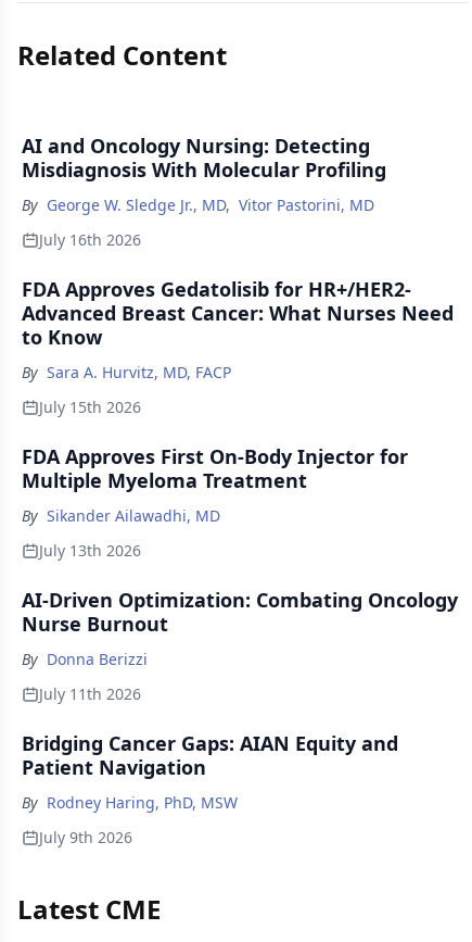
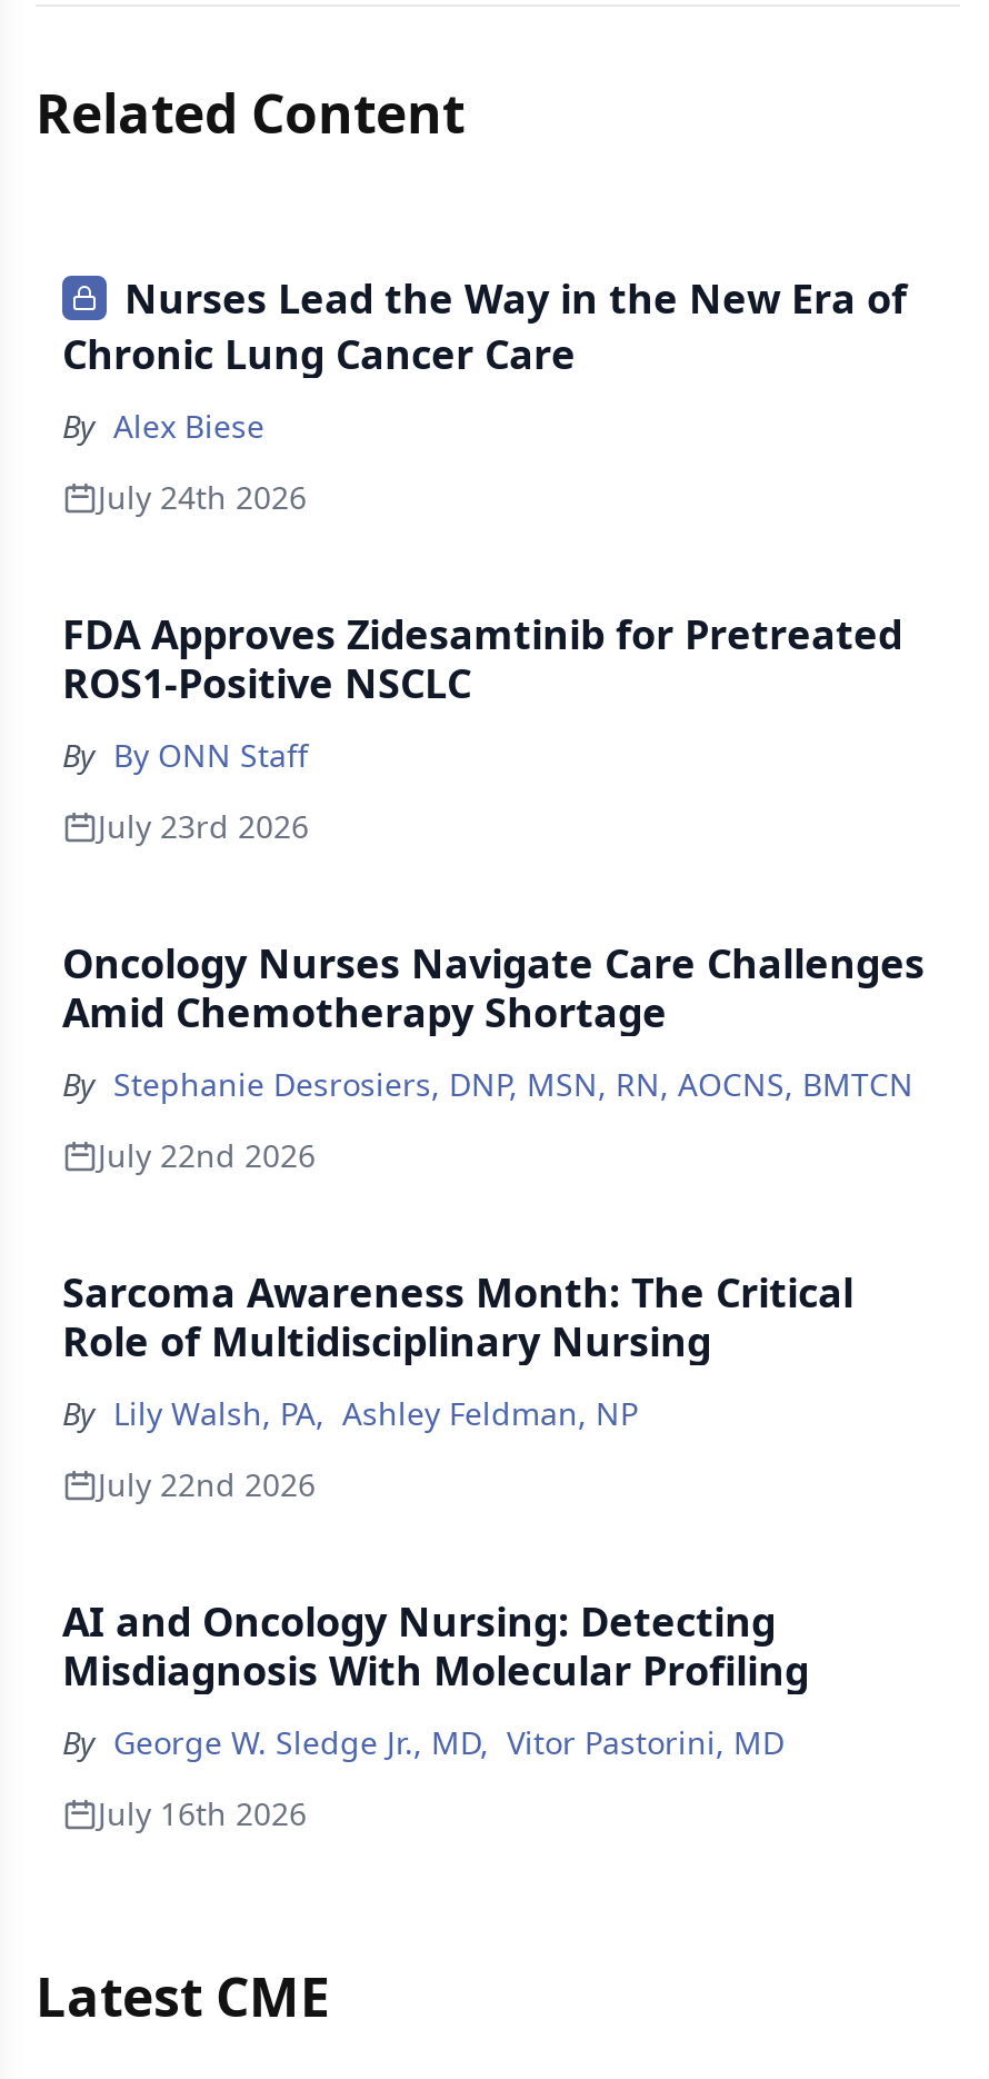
none -> [62,271,925,1505] Nurses Lead the Way in the New Era of | Chronic Lung Cancer Care | By Alex Biese | July 24th 2026 | FDA Approves Zidesamtinib for Pretreated | ROS1-Positive NSCLC | By By ONN Staff | July 23rd 2026 | Oncology Nurses Navigate Care Challenges | Amid Chemotherapy Shortage | By Stephanie Desrosiers, DNP, MSN, RN, AOCNS, BMTCN | July 22nd 2026 | Sarcoma Awareness Month: The Critical | Role of Multidisciplinary Nursing | By Lily Walsh, PA, Ashley Feldman, NP | July 22nd 2026
moved [22,133,386,250] -> [62,1594,809,1834]: AI and Oncology Nursing: Detecting | Misdiagnosis With Molecular Profiling | By George W. Sledge Jr., MD, Vitor Pastorini, MD | July 16th 2026
[22,276,458,847] FDA Approves Gedatolisib for HR+/HER2- | Advanced Breast Cancer: What Nurses Need | to Know | By Sara A. Hurvitz, MD, FACP | July 15th 2026 | FDA Approves First On-Body Injector for | Multiple Myeloma Treatment | By Sikander Ailawadhi, MD | July 13th 2026 | AI-Driven Optimization: Combating Oncology | Nurse Burnout | By Donna Berizzi | July 11th 2026 | Bridging Cancer Gaps: AIAN Equity and | Patient Navigation | By Rodney Haring, PhD, MSW | July 9th 2026 -> none

